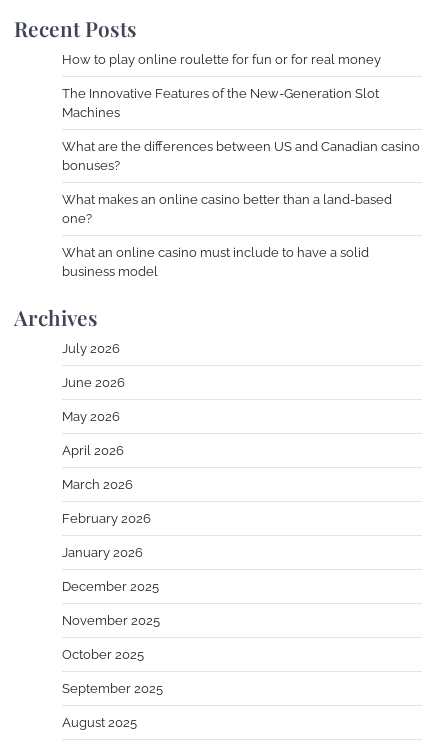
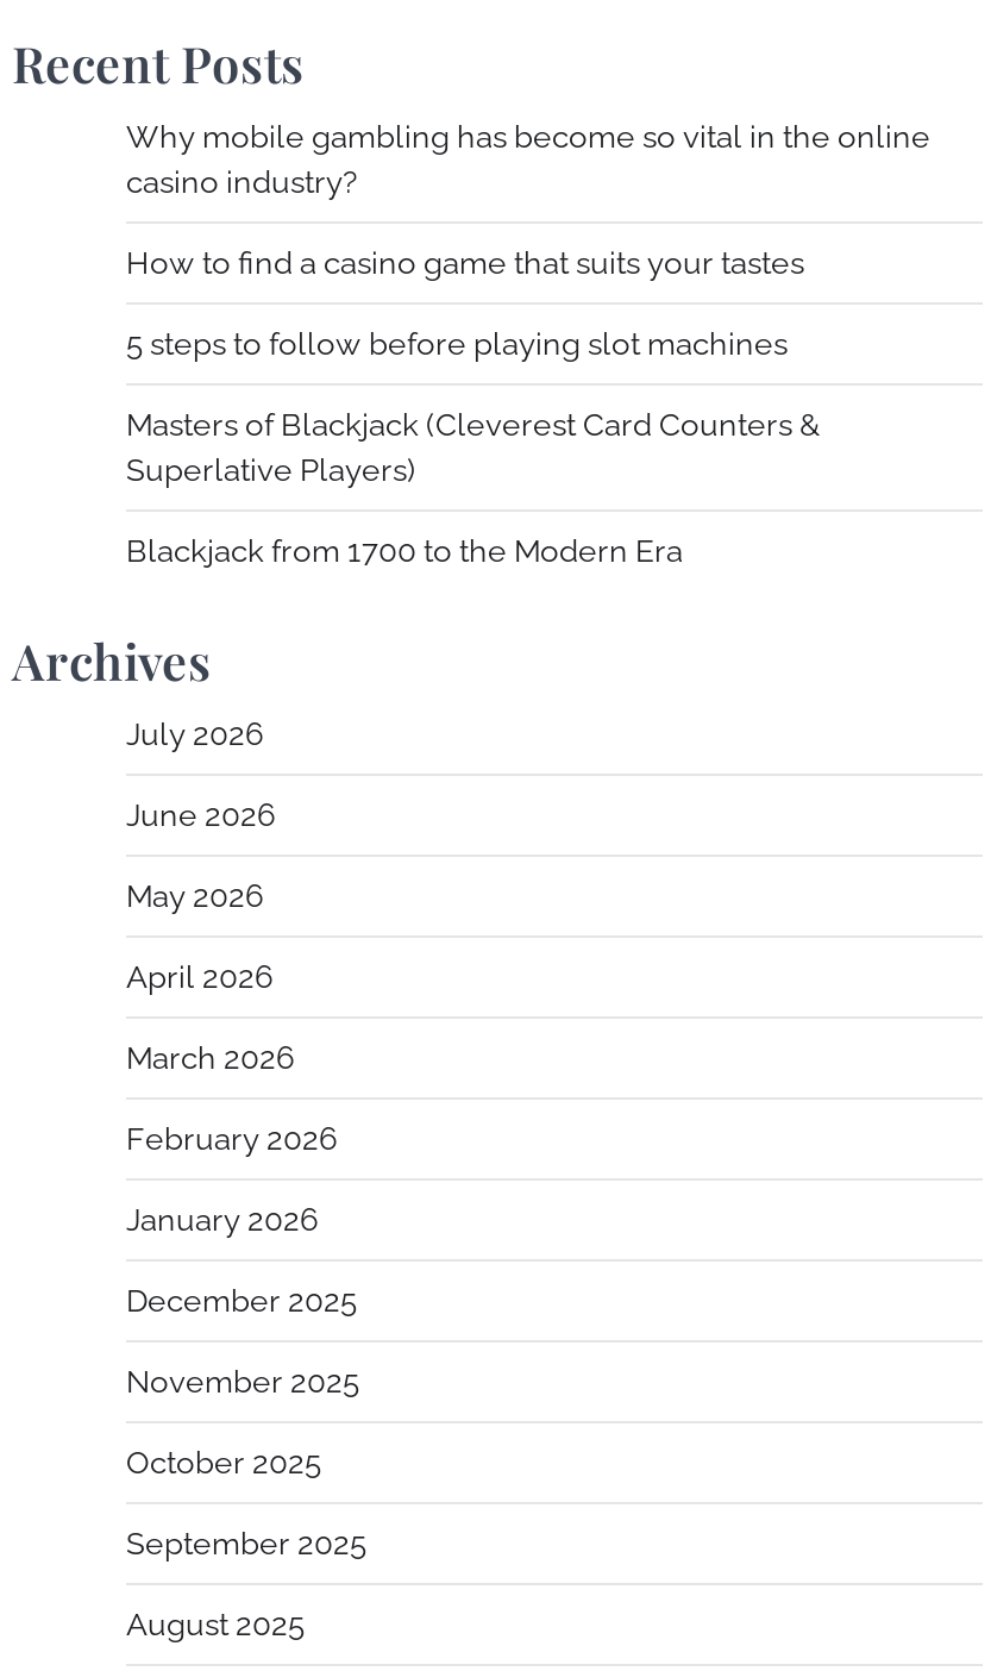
[62,52,381,67] How to play online roulette for fun or for real money -> [126,118,930,199] Why mobile gambling has become so vital in the online | casino industry?
[62,86,379,120] The Innovative Features of the New-Generation Slot | Machines -> [126,244,804,279] How to find a casino game that suits your tastes
[62,139,420,173] What are the differences between US and Canadian casino | bonuses? -> [126,325,788,360] 5 steps to follow before playing slot machines
[62,192,392,226] What makes an online casino better than a land-based | one? -> [126,406,821,487] Masters of Blackjack (Cleverest Card Counters & | Superlative Players)
[62,245,369,279] What an online casino must include to have a solid | business model -> [126,532,683,567] Blackjack from 1700 to the Modern Era

